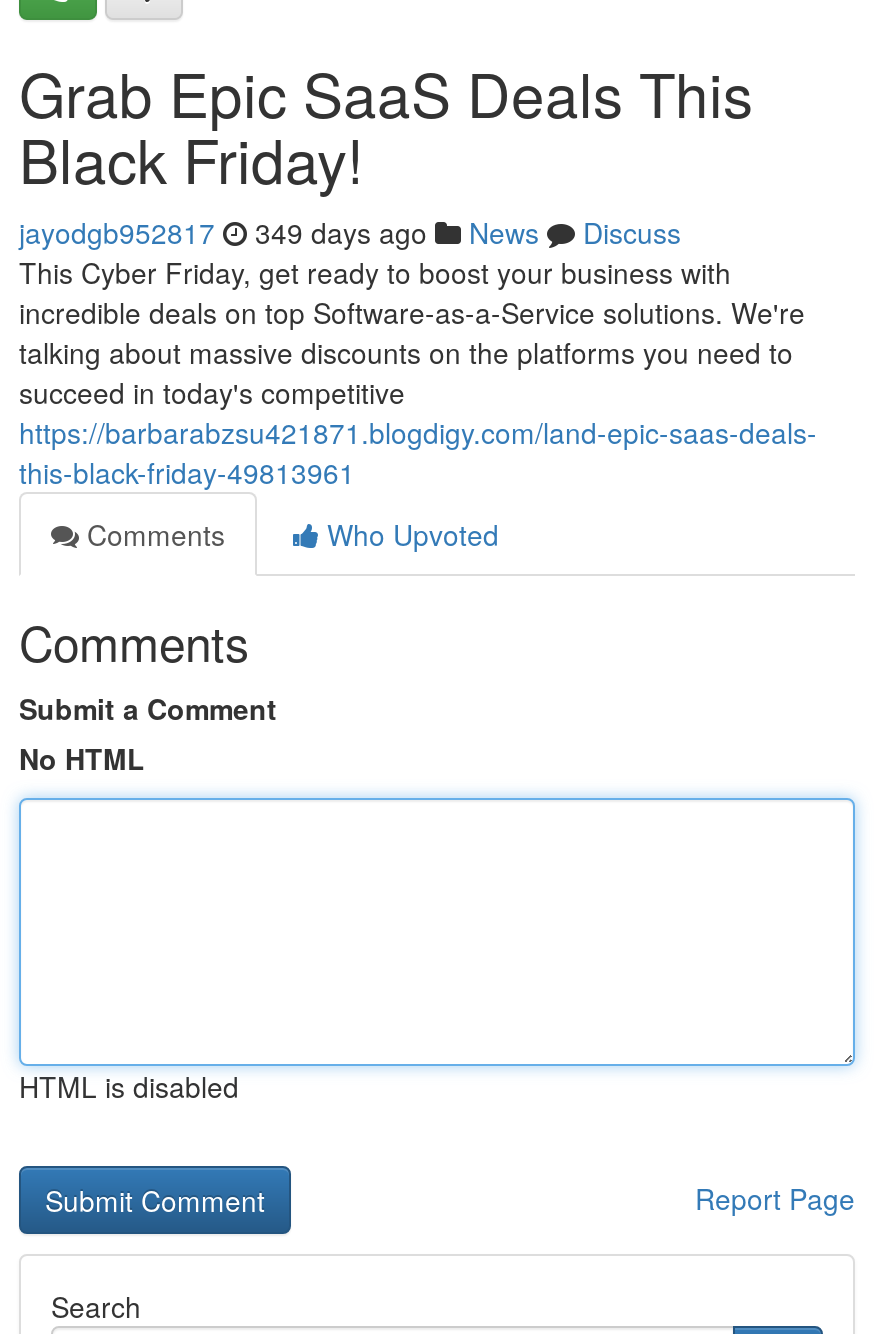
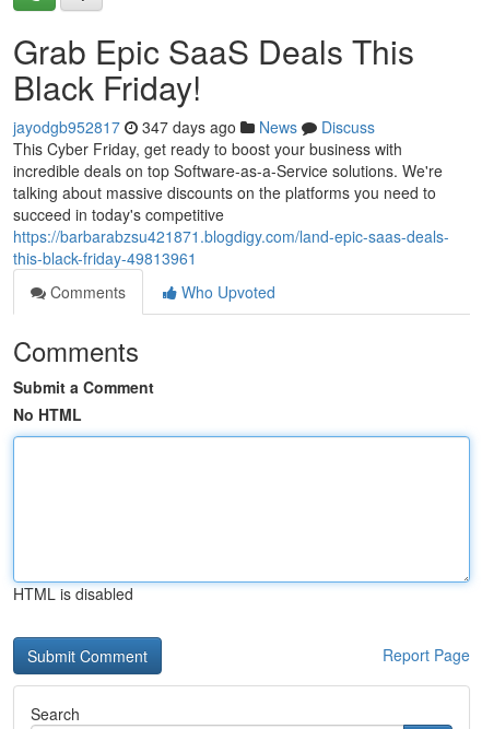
[19,212,681,252] jayodgb952817 349 days ago News Discuss -> [13,116,375,138] jayodgb952817 347 days ago News Discuss

